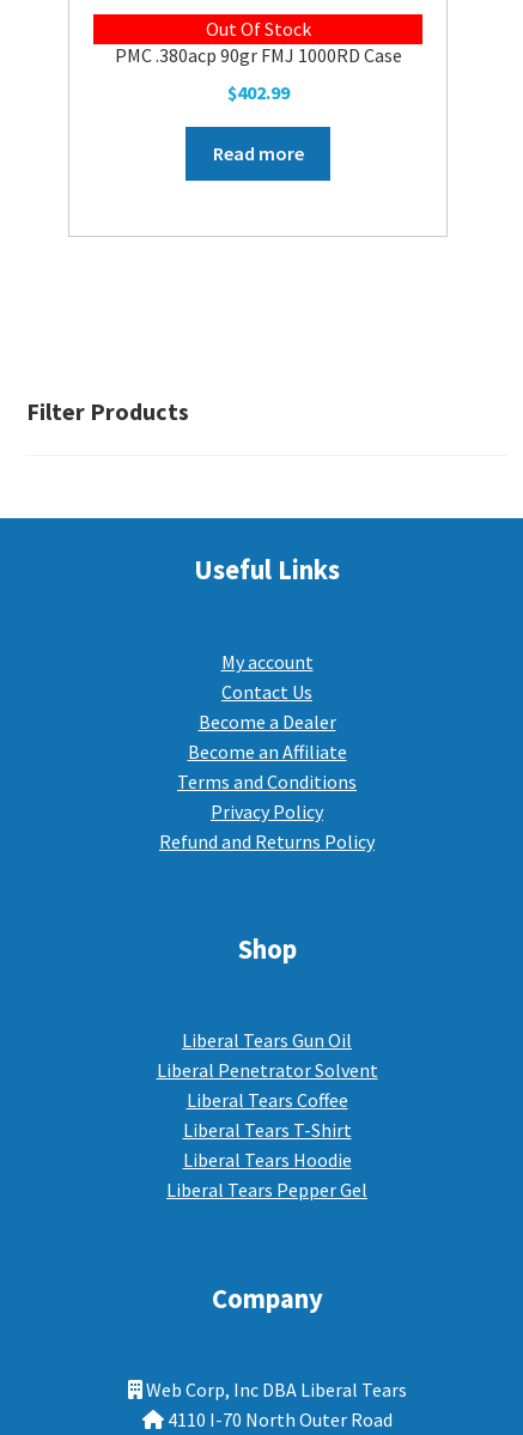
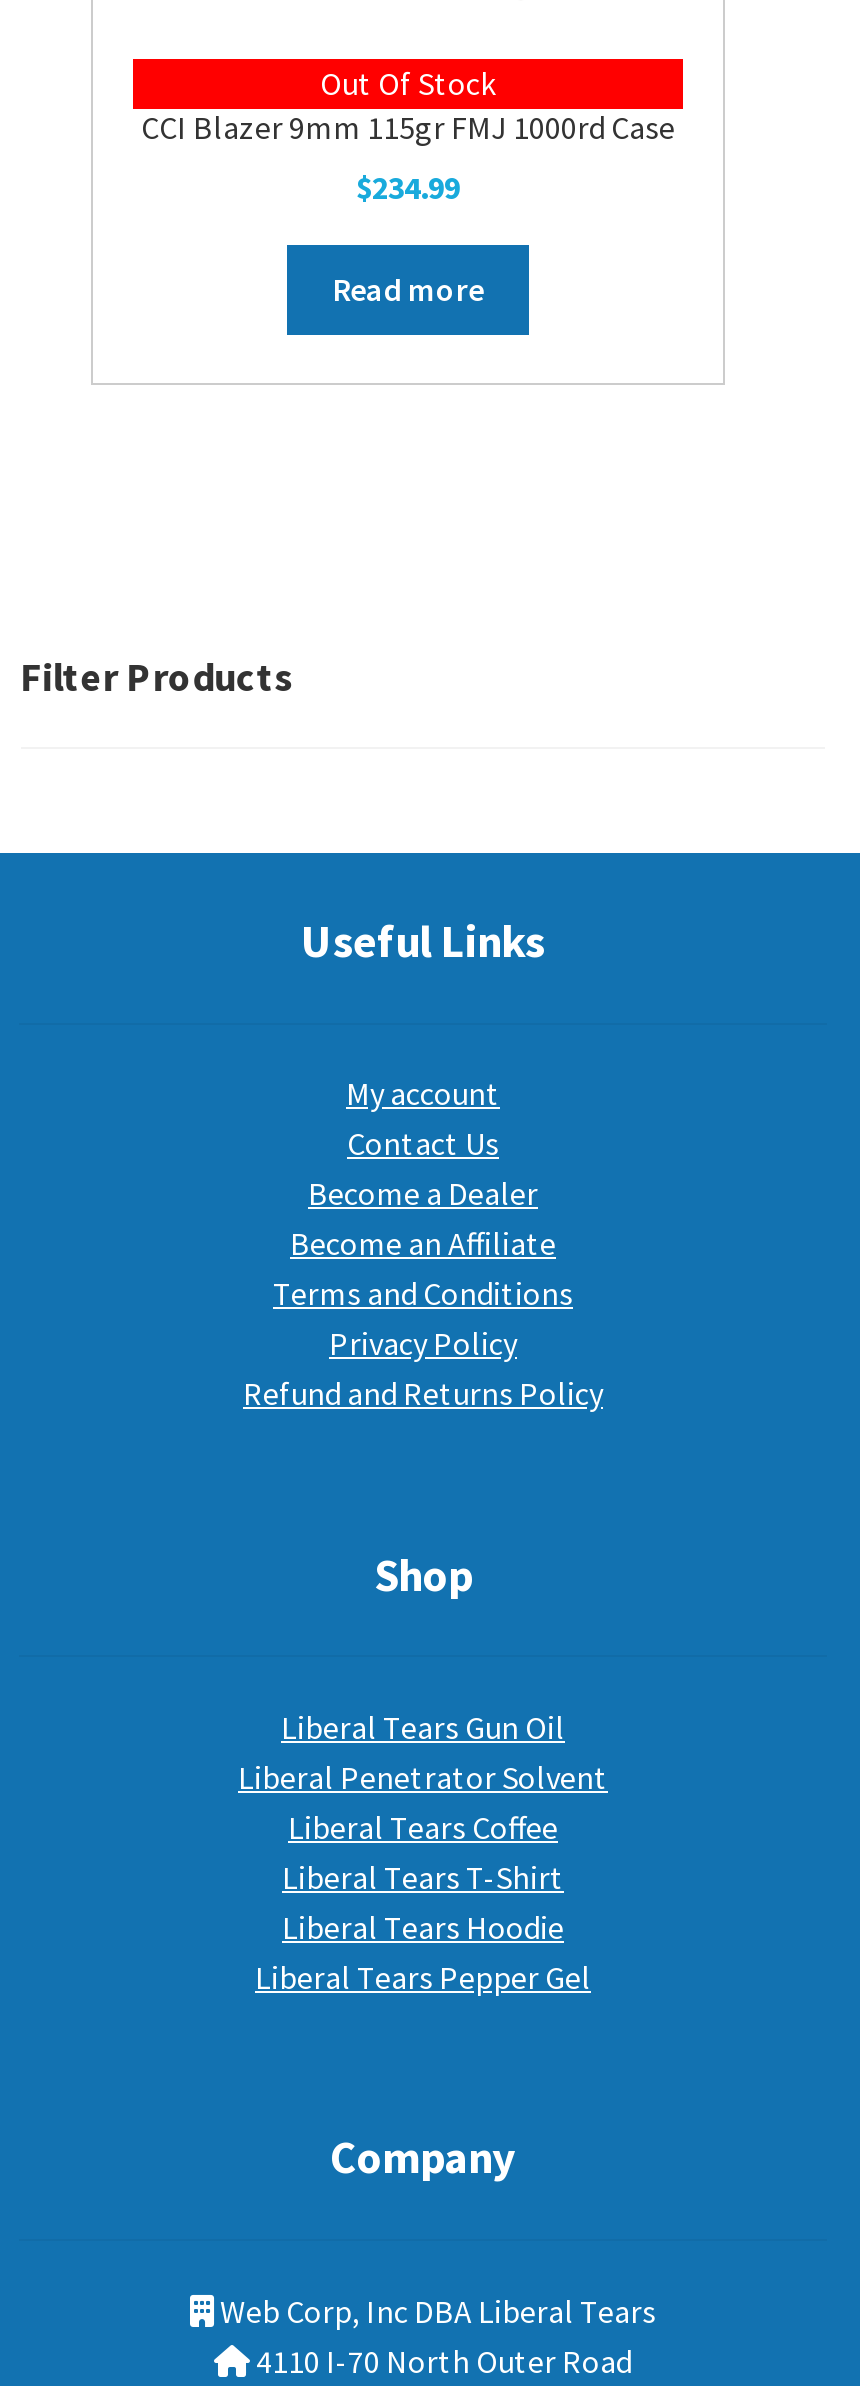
[114,44,402,68] PMC .380acp 90gr FMJ 1000RD Case -> [141,107,675,147] CCI Blazer 9mm 115gr FMJ 1000rd Case
[227,80,289,104] $402.99 -> [356,168,460,208] $234.99

